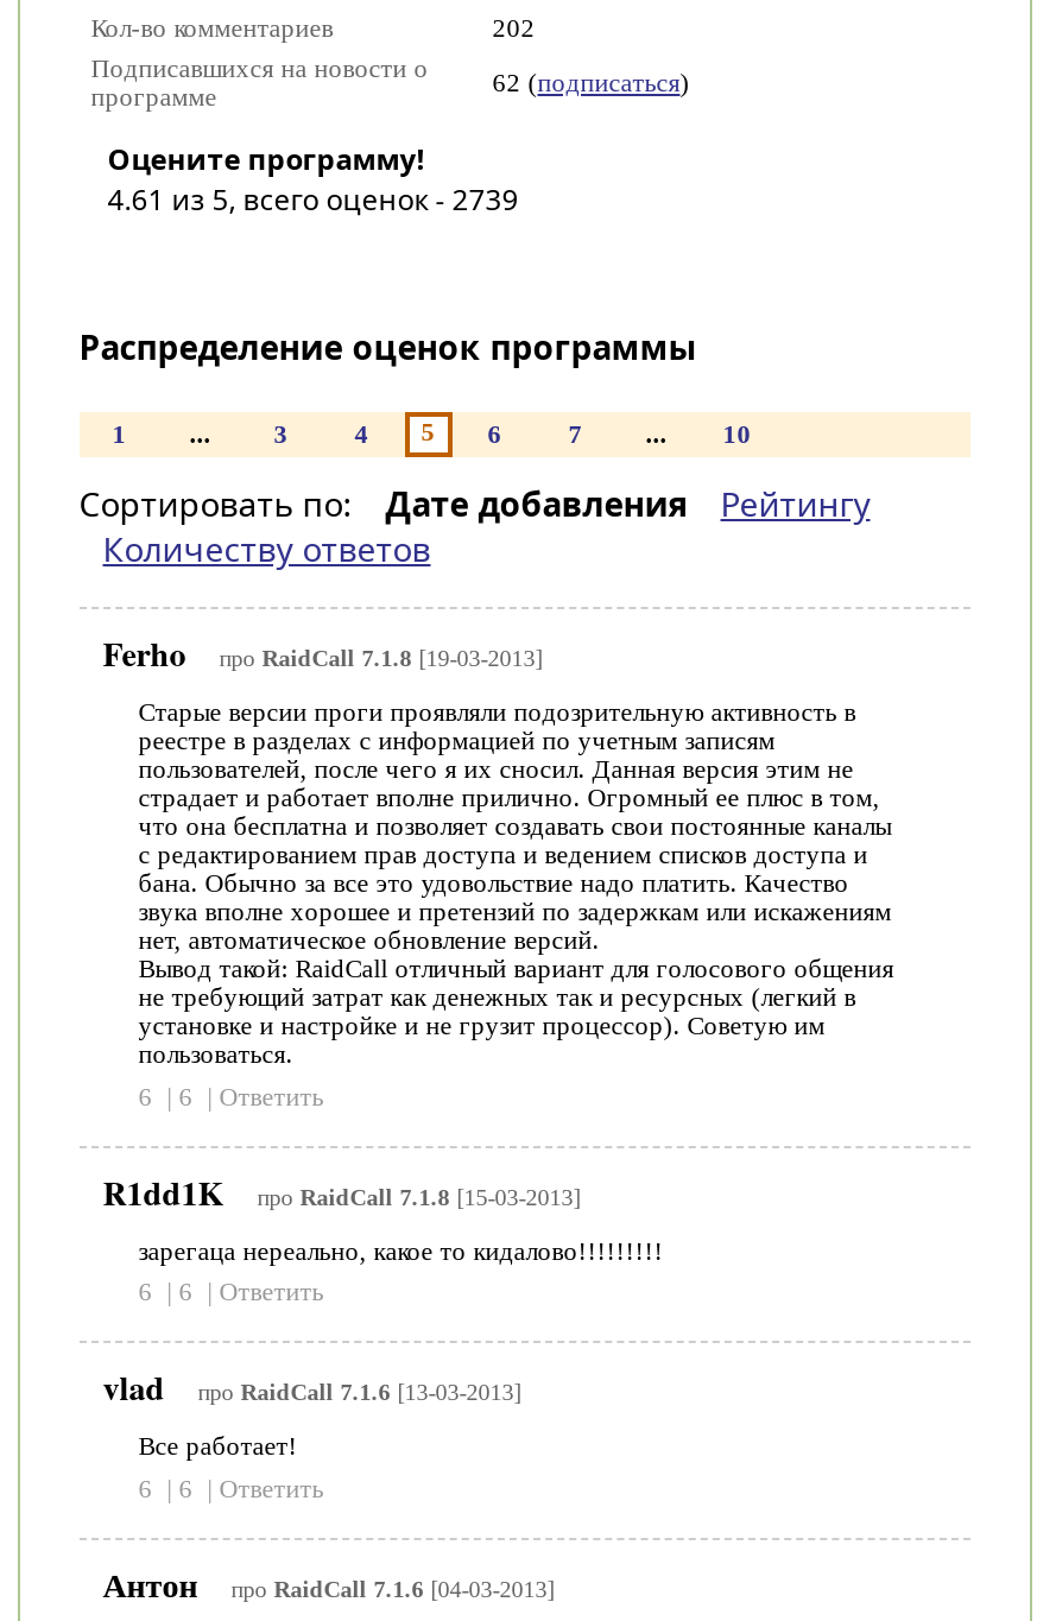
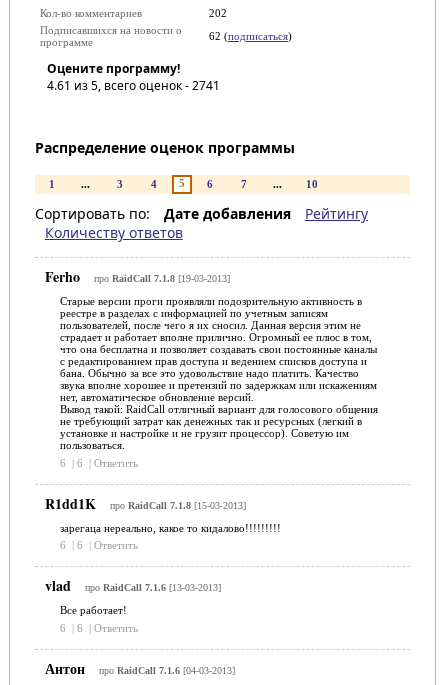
[108,179,519,220] 4.61 из 5, всего оценок - 2739 -> [47,77,220,94] 4.61 из 5, всего оценок - 2741

